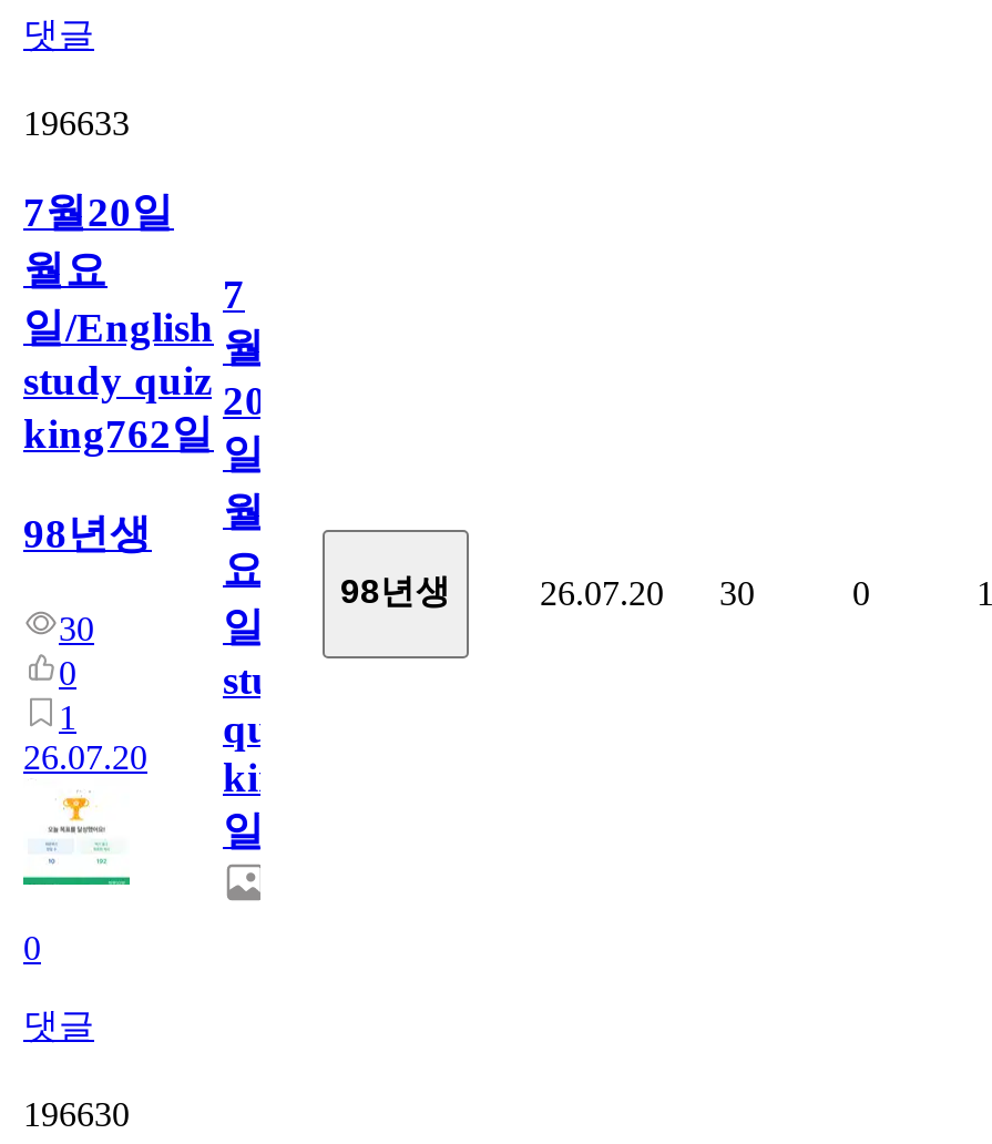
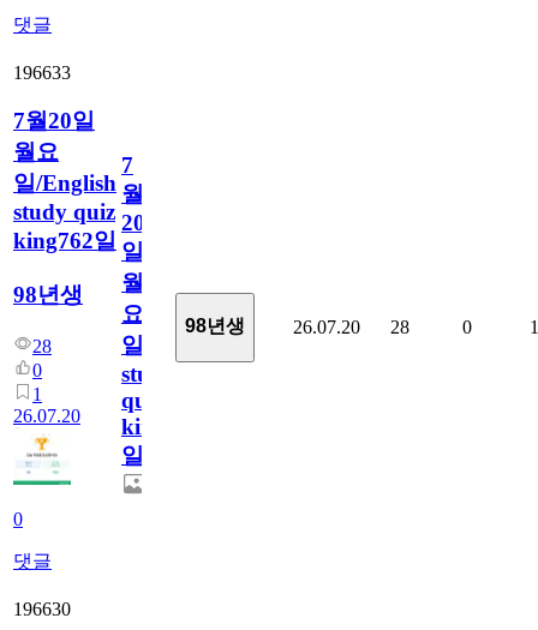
[540,573,755,611] 26.07.20 30 -> [293,316,410,337] 26.07.20 28
[59,609,94,647] 30 -> [32,336,52,356] 28

